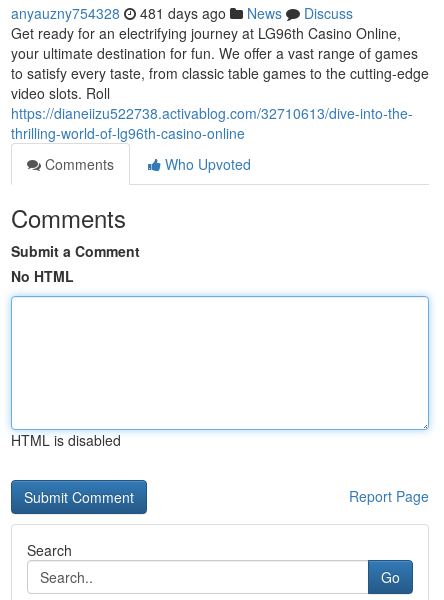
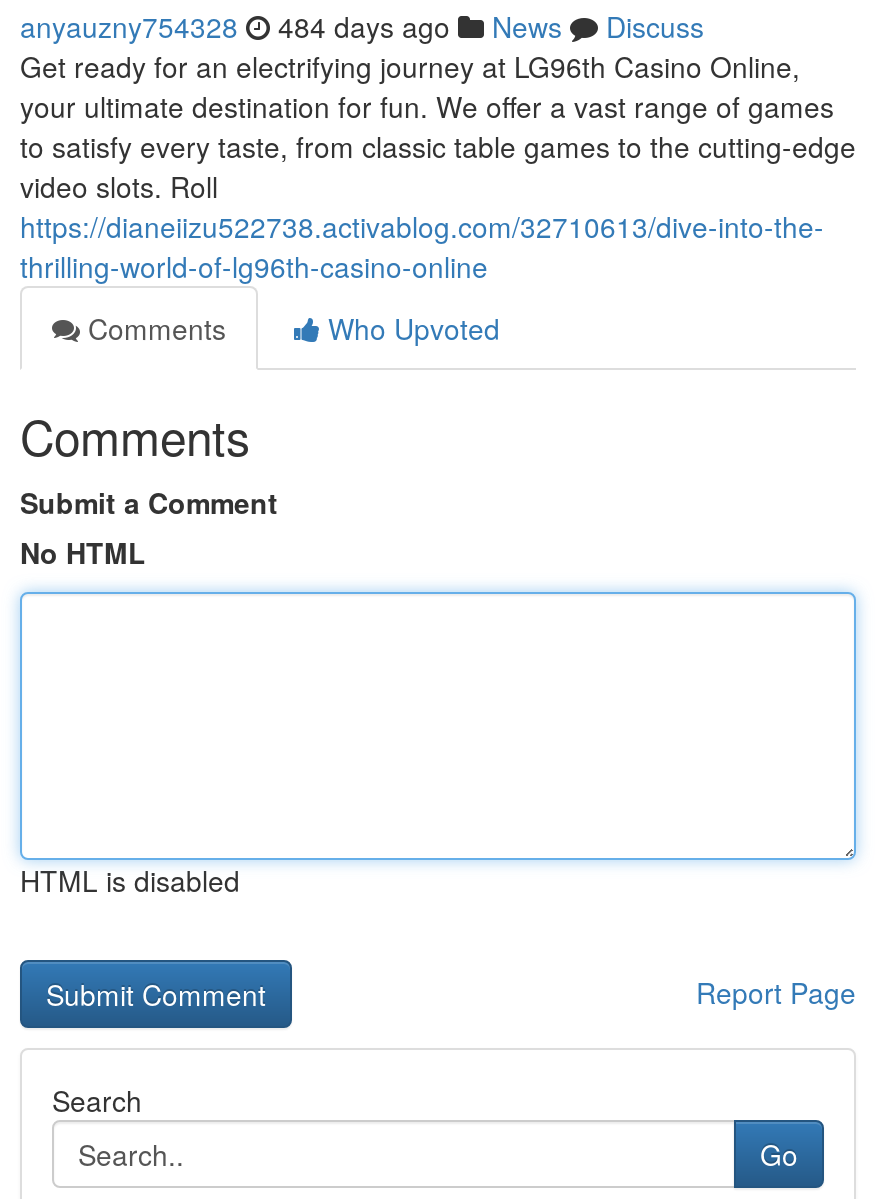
[11,3,353,23] anyauzny754328 481 days ago News Discuss -> [20,6,704,46] anyauzny754328 484 days ago News Discuss

